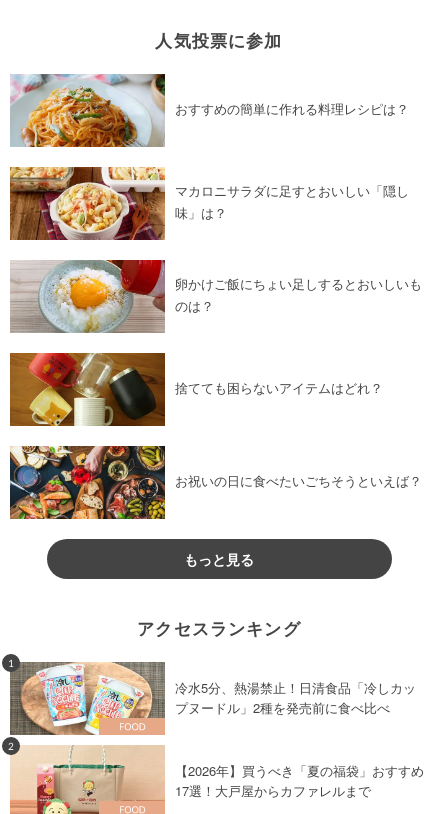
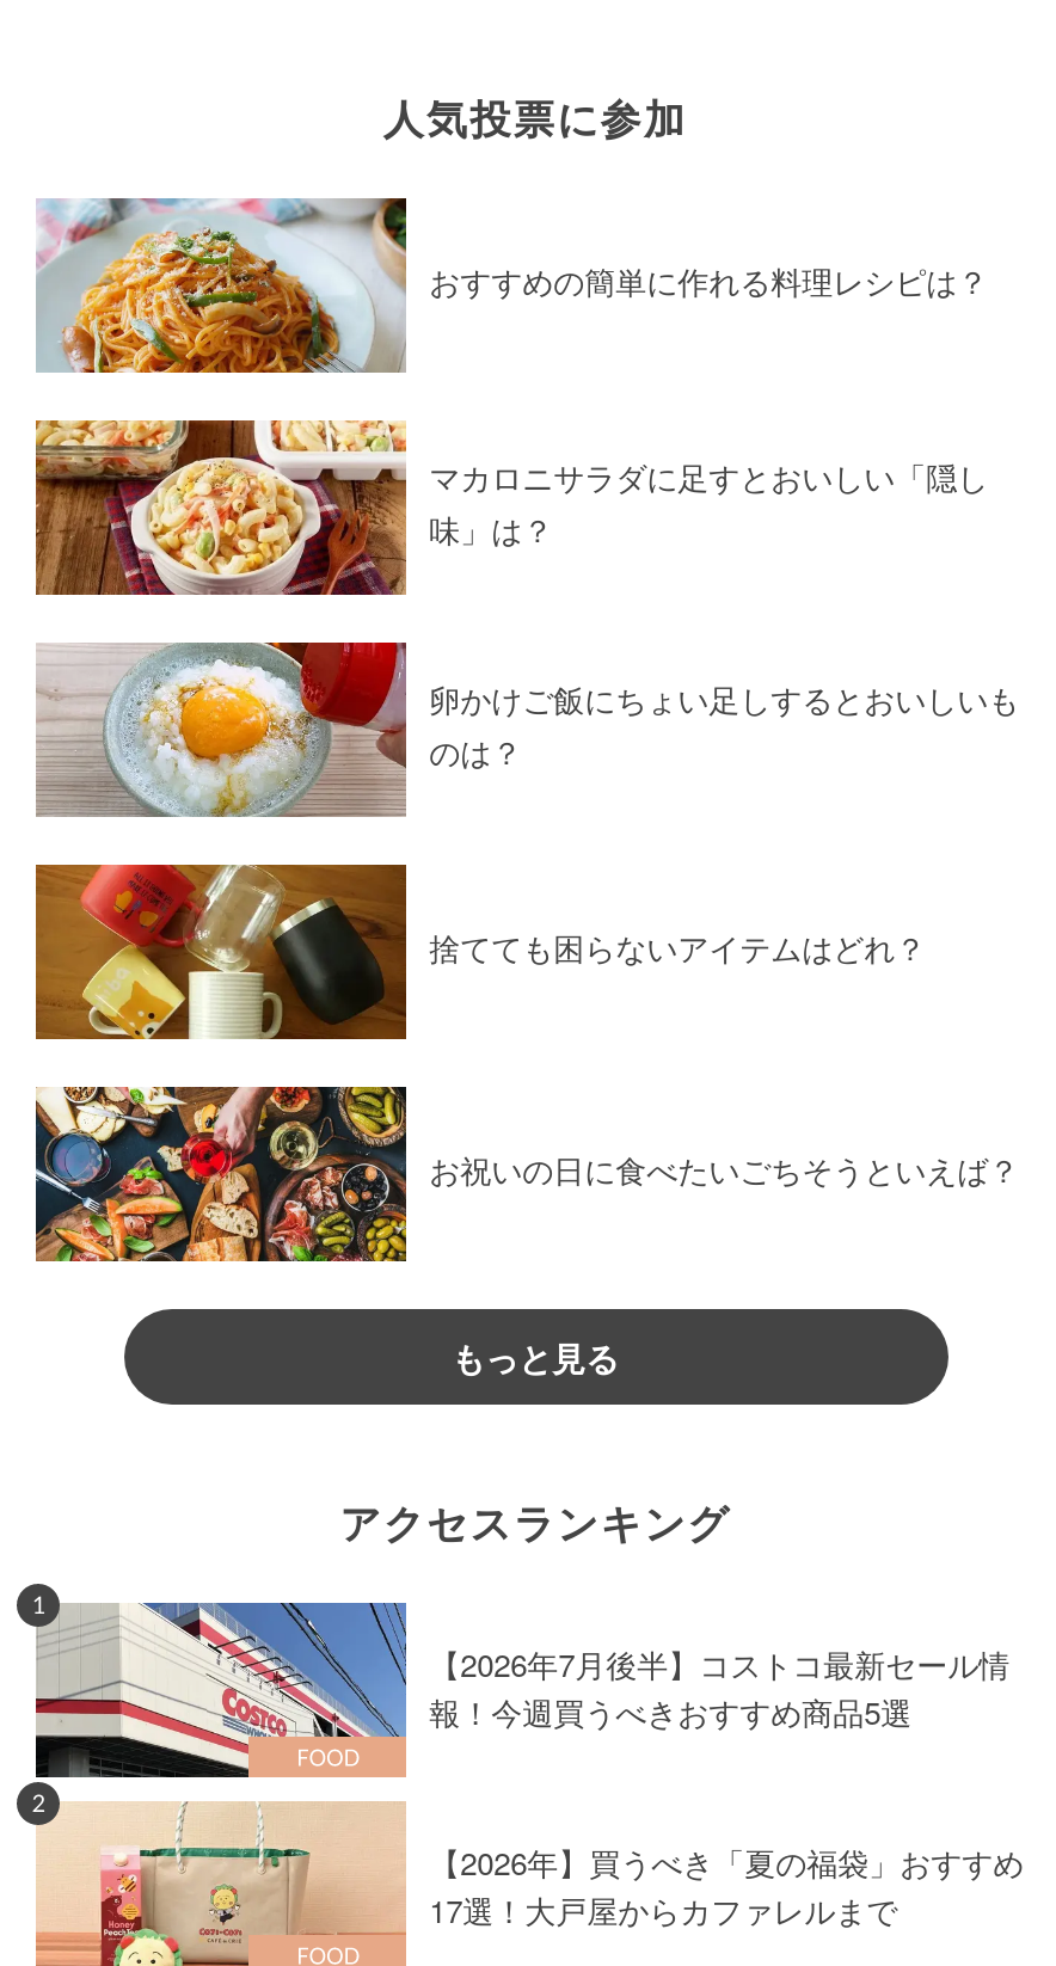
[9,661,416,736] [image] | 冷水5分、熱湯禁止！日清食品「冷しカッ | プヌードル」2種を発売前に食べ比べ -> [33,1601,1010,1780] [image] | 【2026年7月後半】コストコ最新セール情 | 報！今週買うべきおすすめ商品5選

